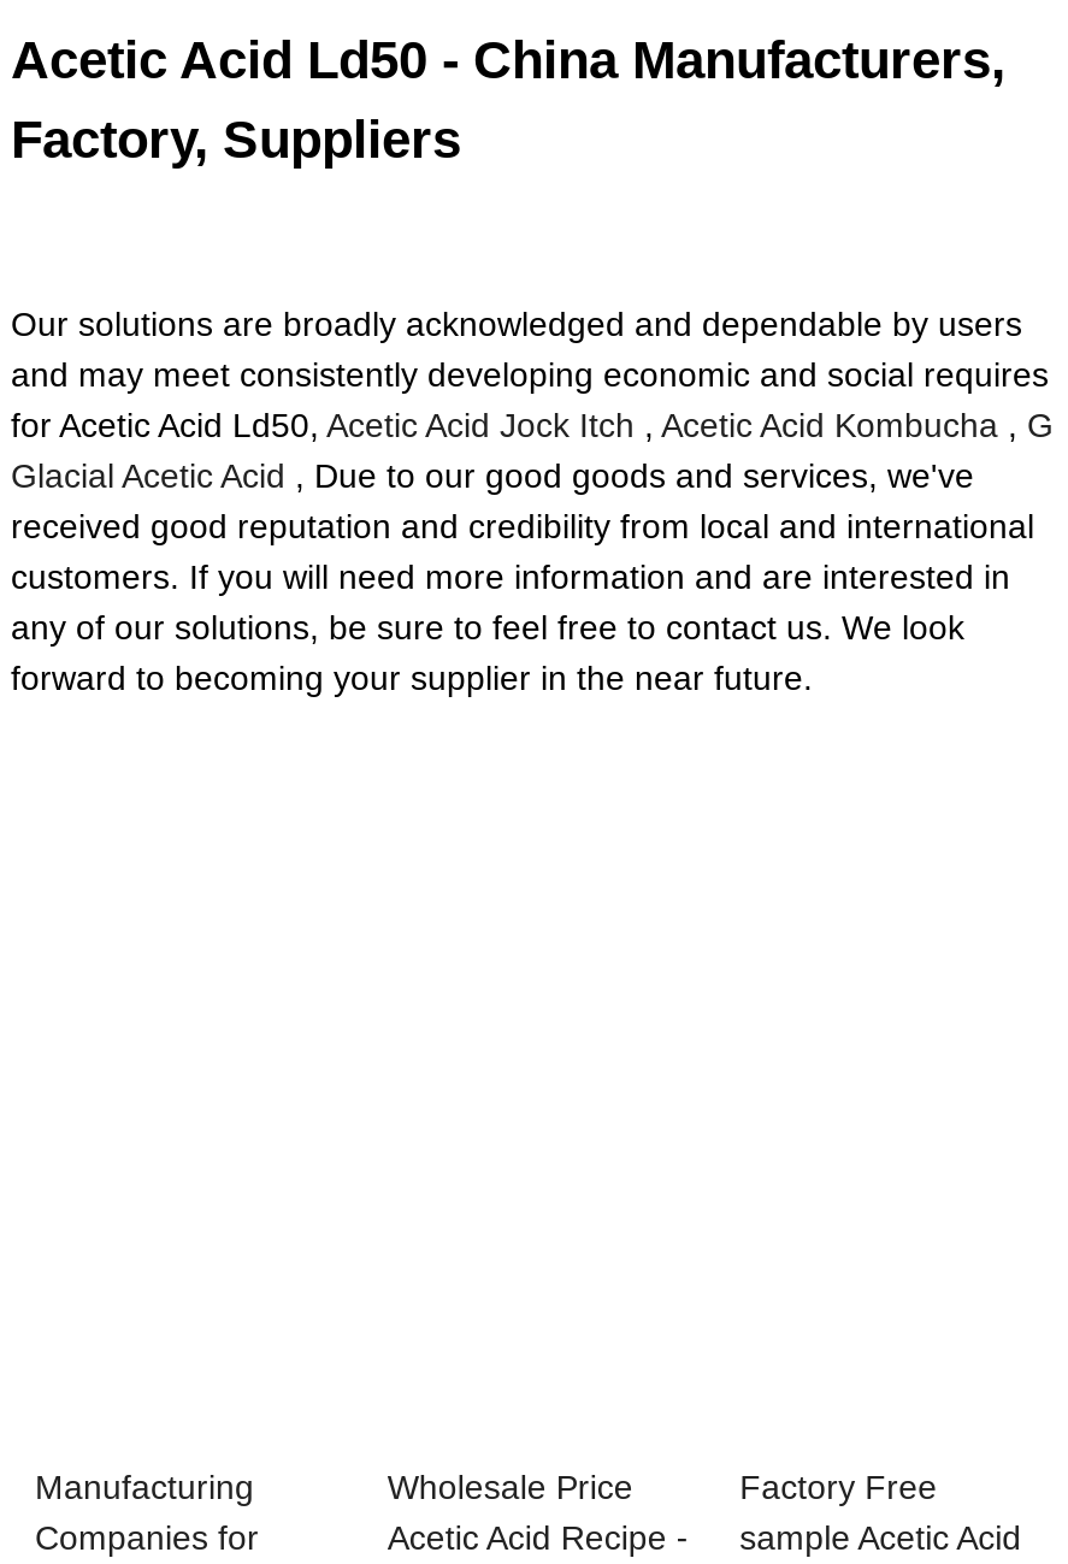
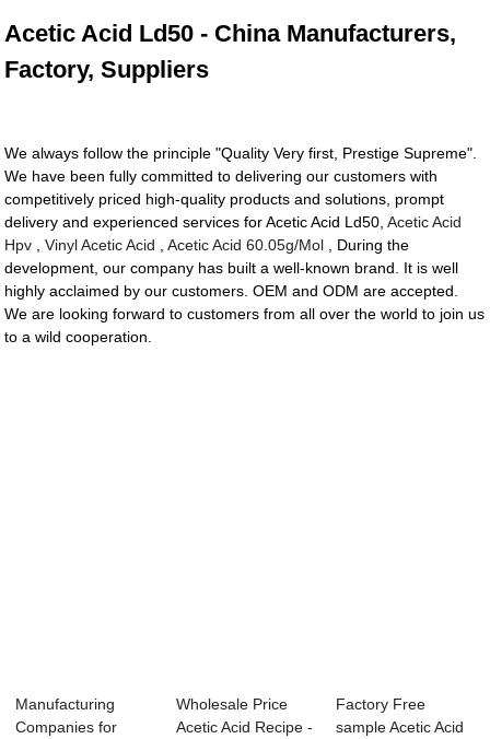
[11,305,1054,697] Our solutions are broadly acknowledged and dependable by users | and may meet consistently developing economic and social requires | for Acetic Acid Ld50, Acetic Acid Jock Itch, Acetic Acid Kombucha, G | Glacial Acetic Acid, Due to our good goods and services, we've | received good reputation and credibility from local and international | customers. If you will need more information and are interested in | any of our solutions, be sure to feel free to contact us. We look | forward to becoming your supplier in the near future. -> [5,144,485,346] We always follow the principle "Quality Very first, Prestige Supreme". | We have been fully committed to delivering our customers with | competitively priced high-quality products and solutions, prompt | delivery and experienced services for Acetic Acid Ld50, Acetic Acid | Hpv, Vinyl Acetic Acid, Acetic Acid 60.05g/Mol, During the | development, our company has built a well-known brand. It is well | highly acclaimed by our customers. OEM and ODM are accepted. | We are looking forward to customers from all over the world to join us | to a wild cooperation.

